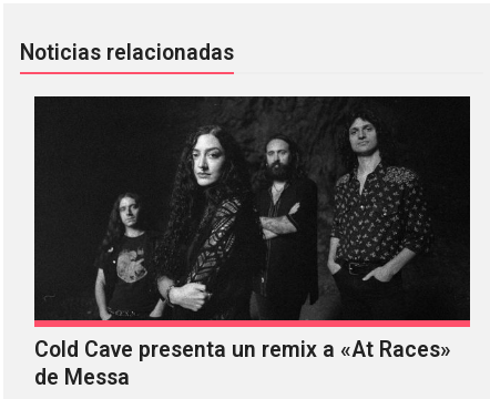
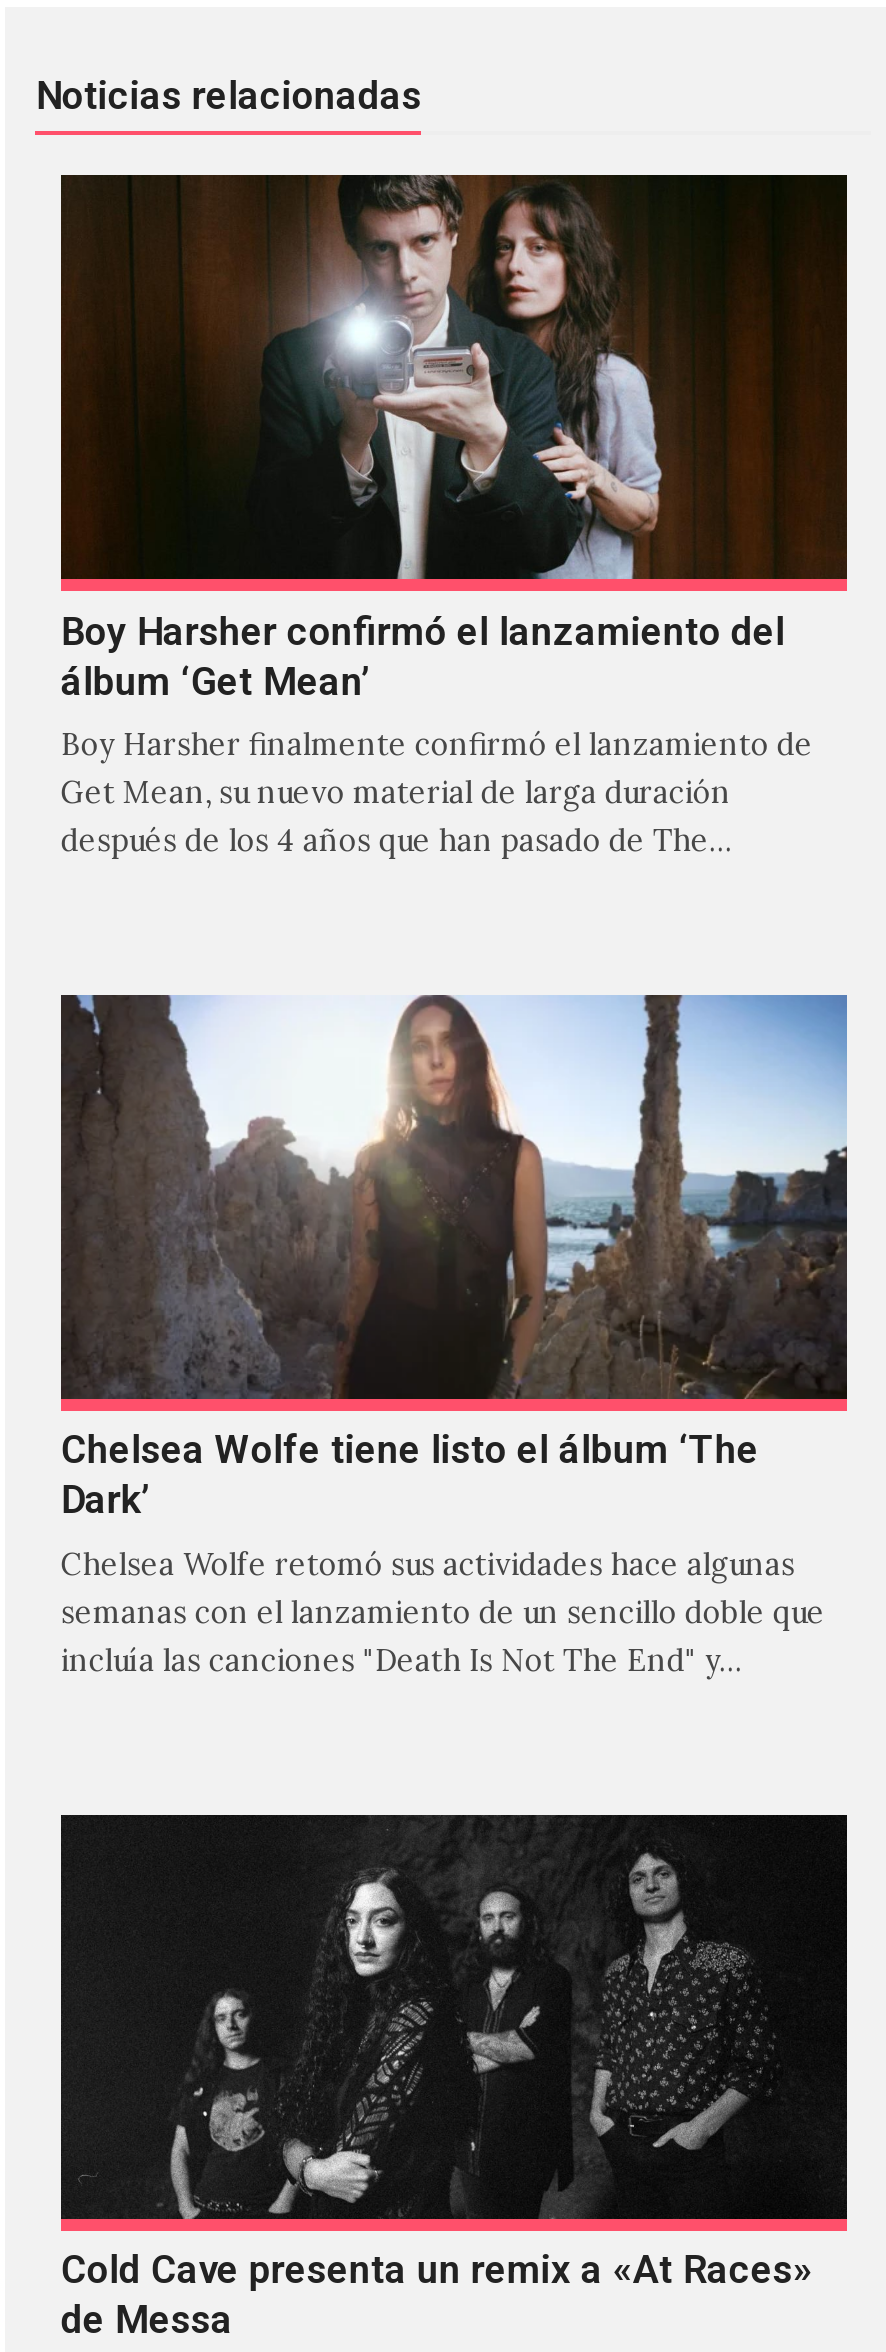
none -> [59,993,849,1679] [image] | Chelsea Wolfe tiene listo el álbum ‘The | Dark’ | Chelsea Wolfe retomó sus actividades hace algunas | semanas con el lanzamiento de un sencillo doble que | incluía las canciones "Death Is Not The End" y…
none -> [61,175,845,859] [image] | Boy Harsher confirmó el lanzamiento del | álbum ‘Get Mean’ | Boy Harsher finalmente confirmó el lanzamiento de | Get Mean, su nuevo material de larga duración | después de los 4 años que han pasado de The…

